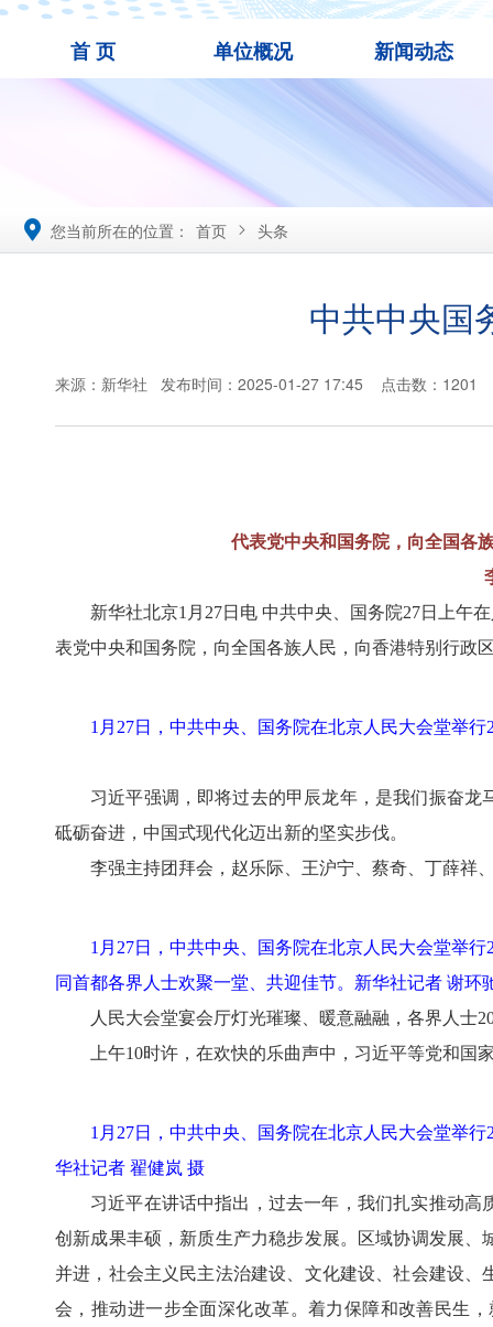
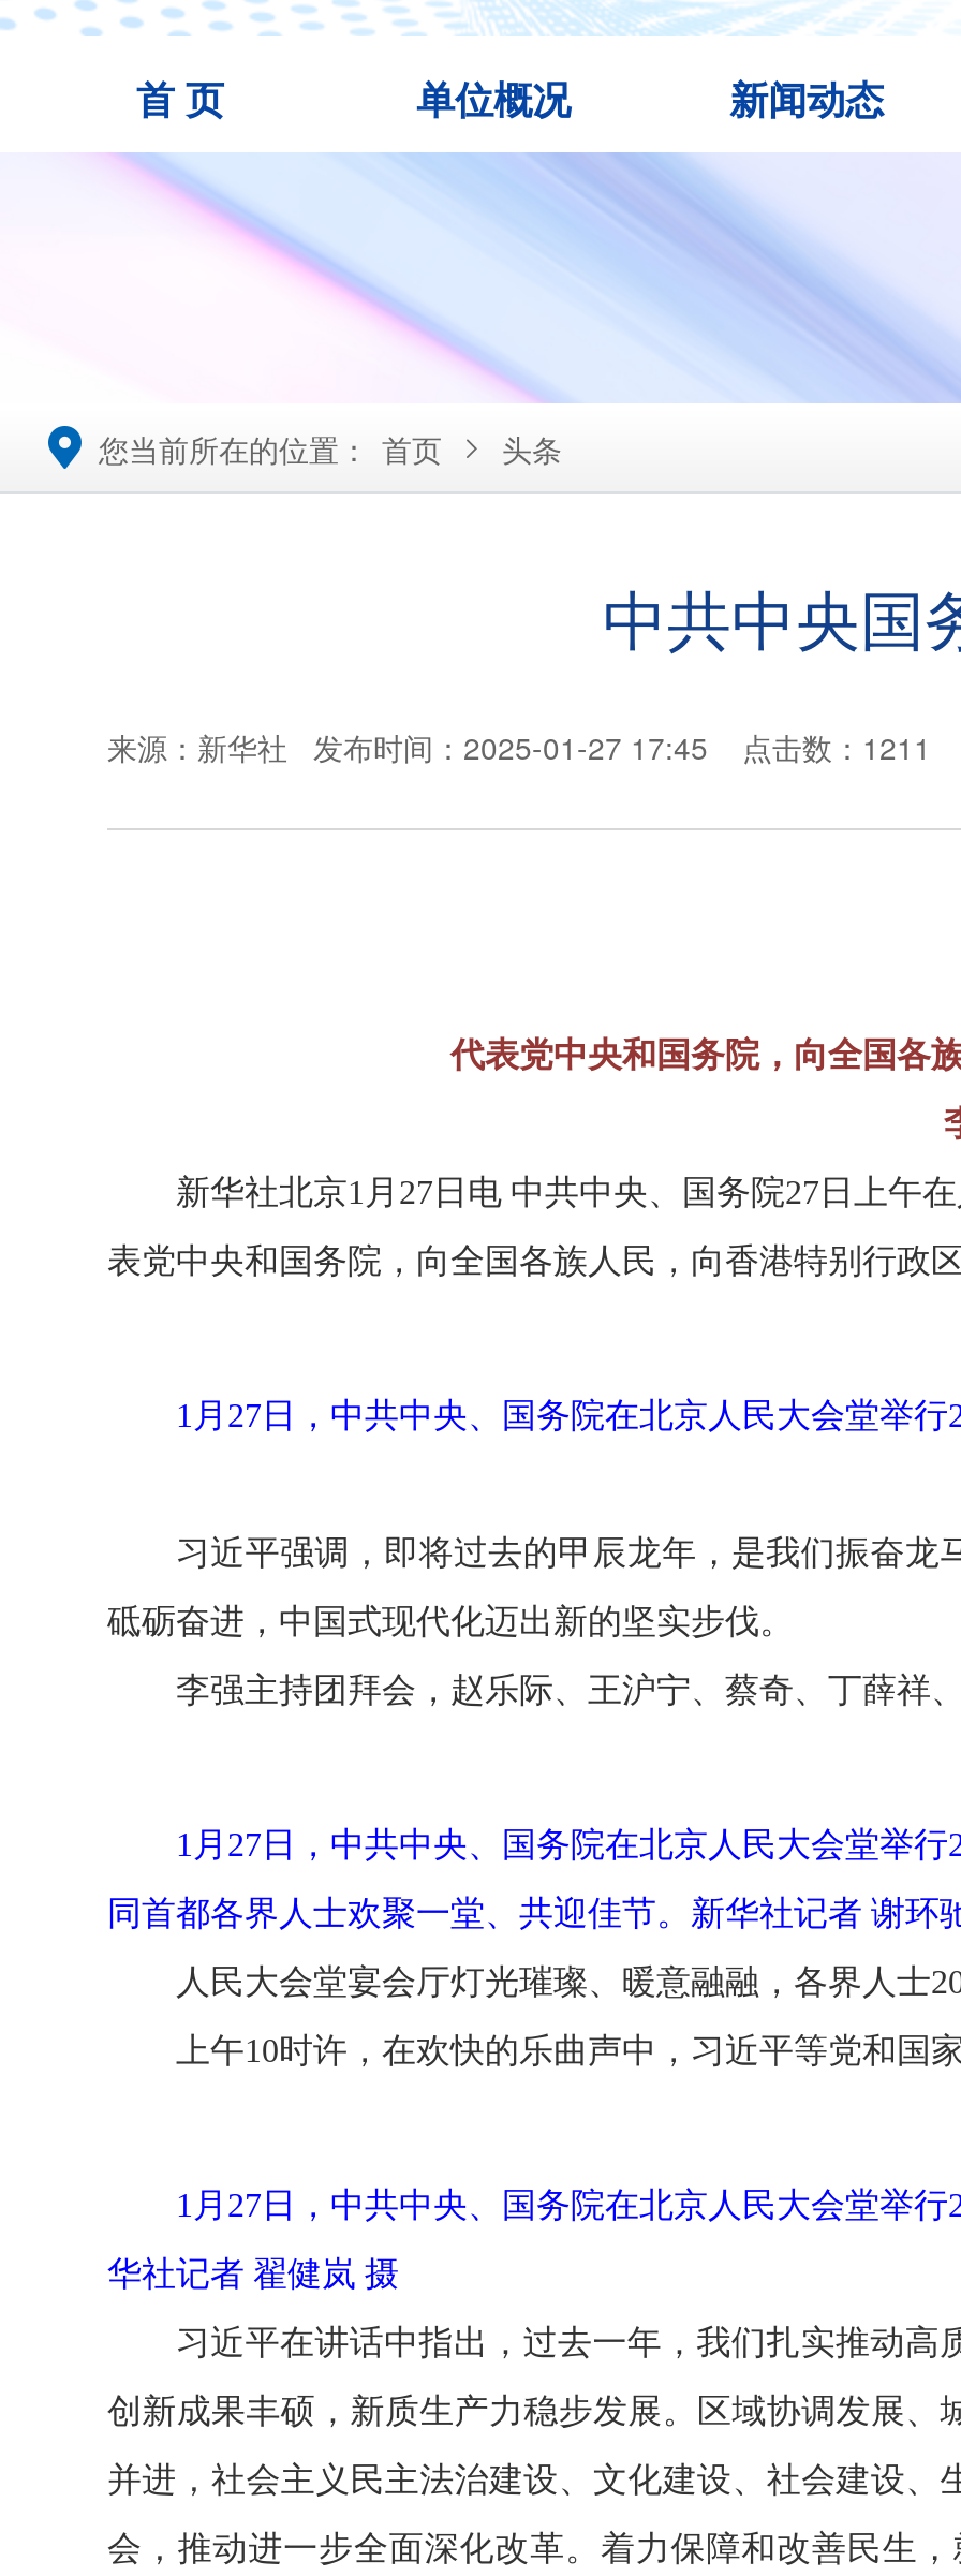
[55,373,478,395] 来源：新华社 发布时间：2025-01-27 17:45 点击数：1201 -> [107,725,931,768] 来源：新华社 发布时间：2025-01-27 17:45 点击数：1211

